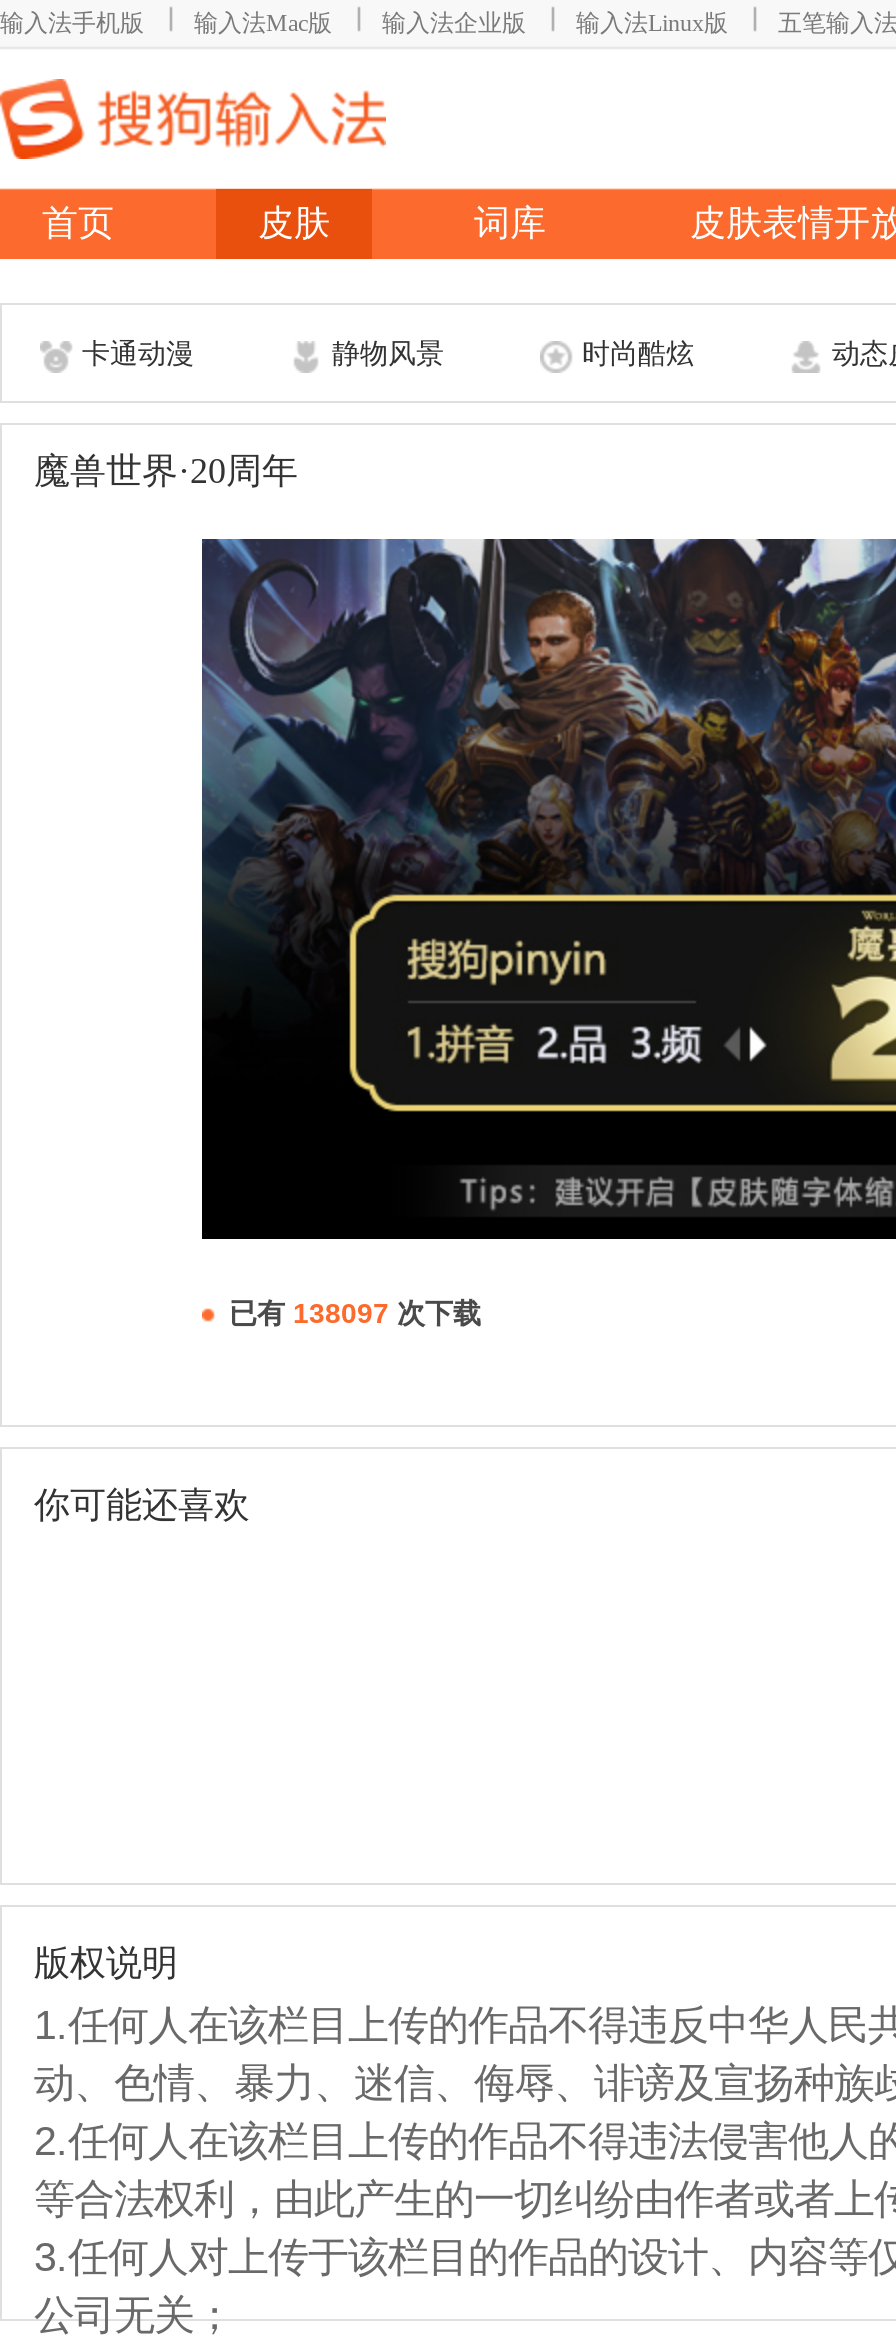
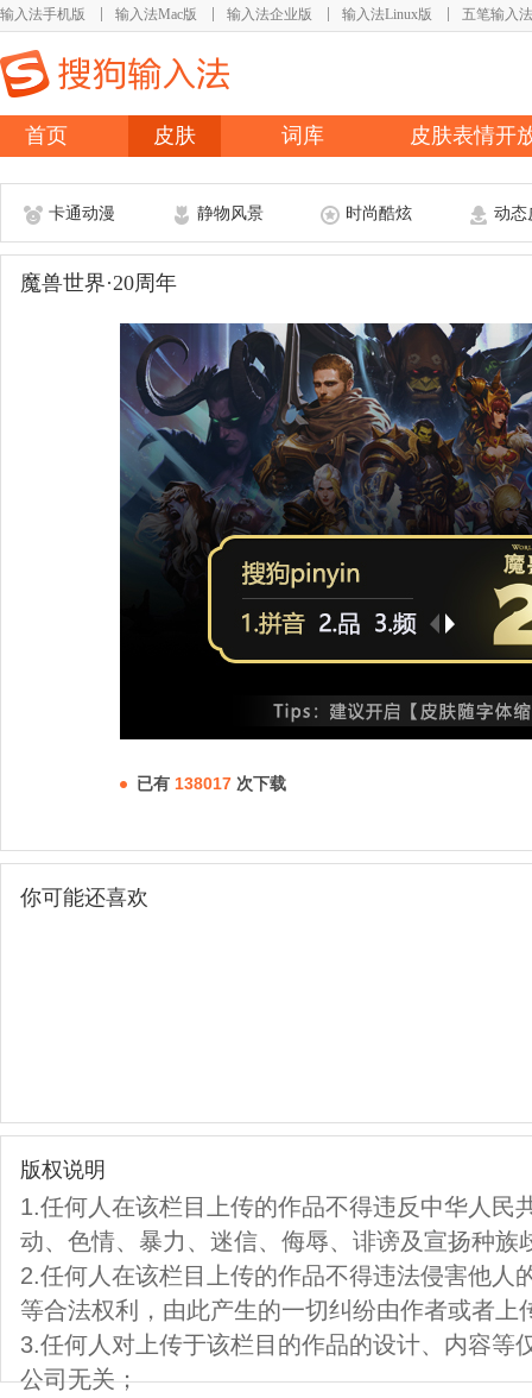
[229,1297,481,1329] 已有138097次下载 -> [136,774,286,793] 已有138017次下载

